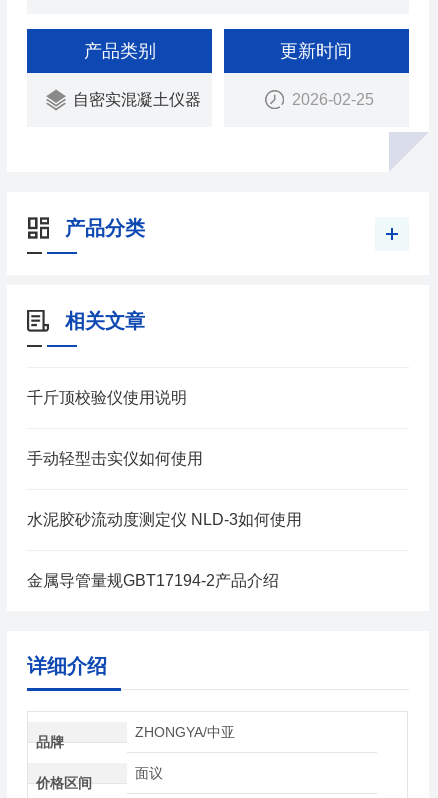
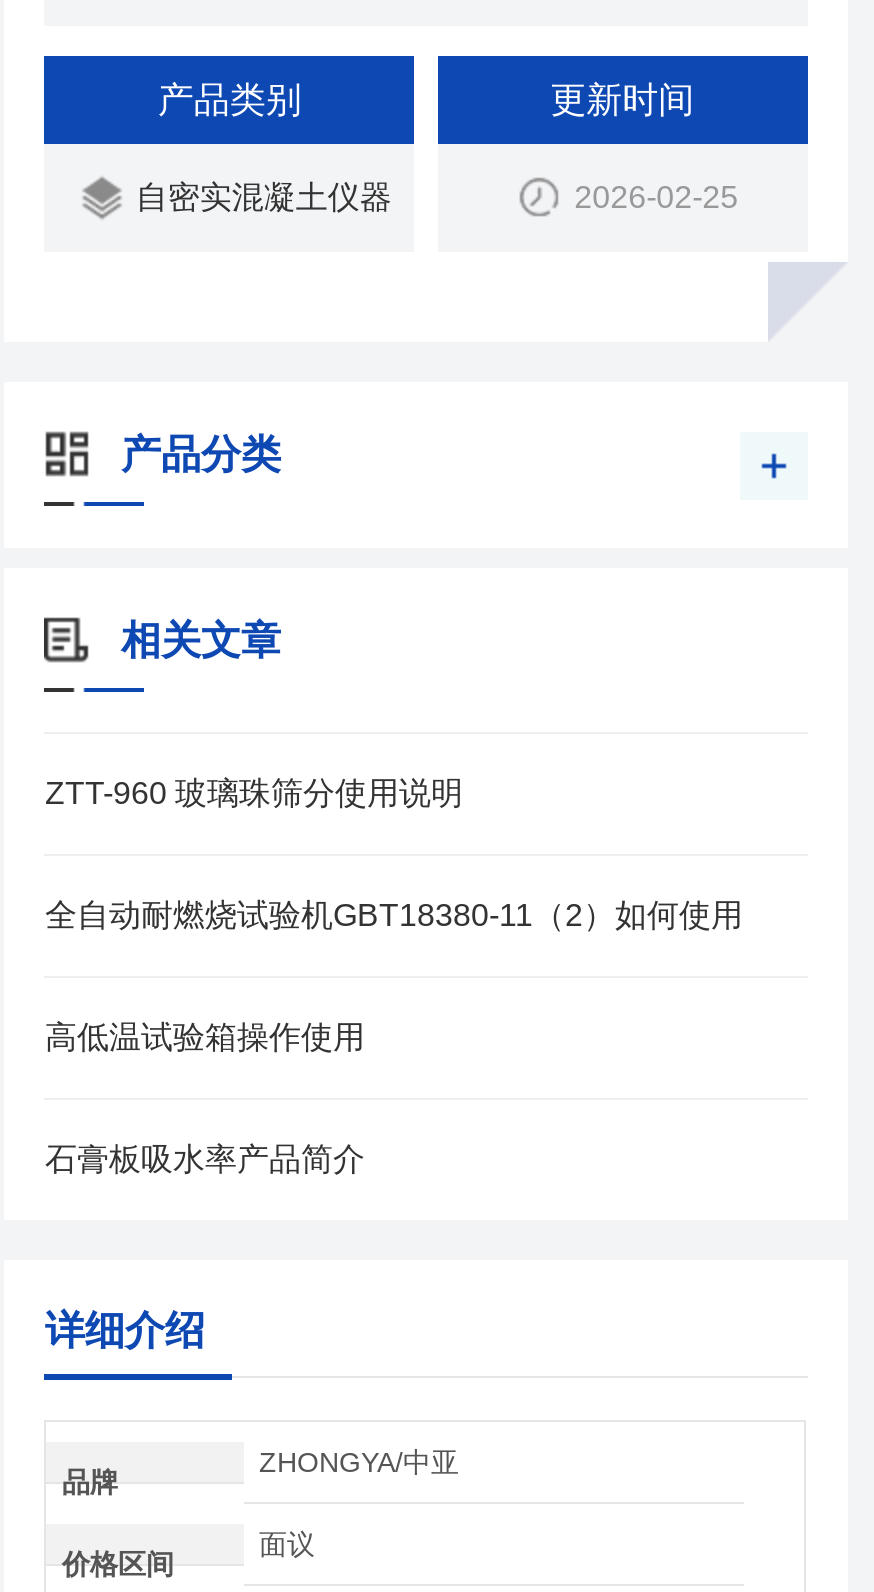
[27,388,187,405] 千斤顶校验仪使用说明 -> [45,775,463,809] ZTT-960 玻璃珠筛分使用说明
[27,449,203,466] 手动轻型击实仪如何使用 -> [45,897,743,931] 全自动耐燃烧试验机GBT18380-11（2）如何使用
[27,510,302,527] 水泥胶砂流动度测定仪 NLD-3如何使用 -> [45,1019,365,1053] 高低温试验箱操作使用
[27,571,279,588] 金属导管量规GBT17194-2产品介绍 -> [45,1141,365,1175] 石膏板吸水率产品简介

